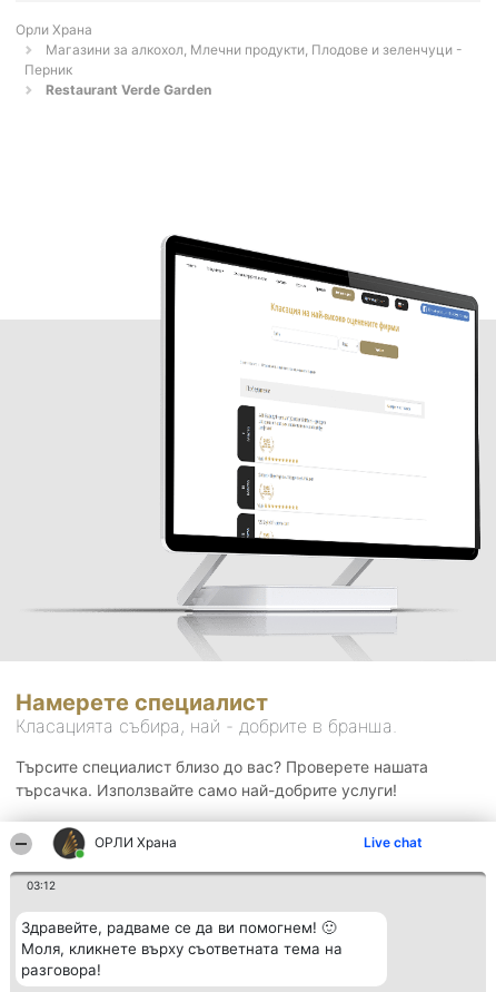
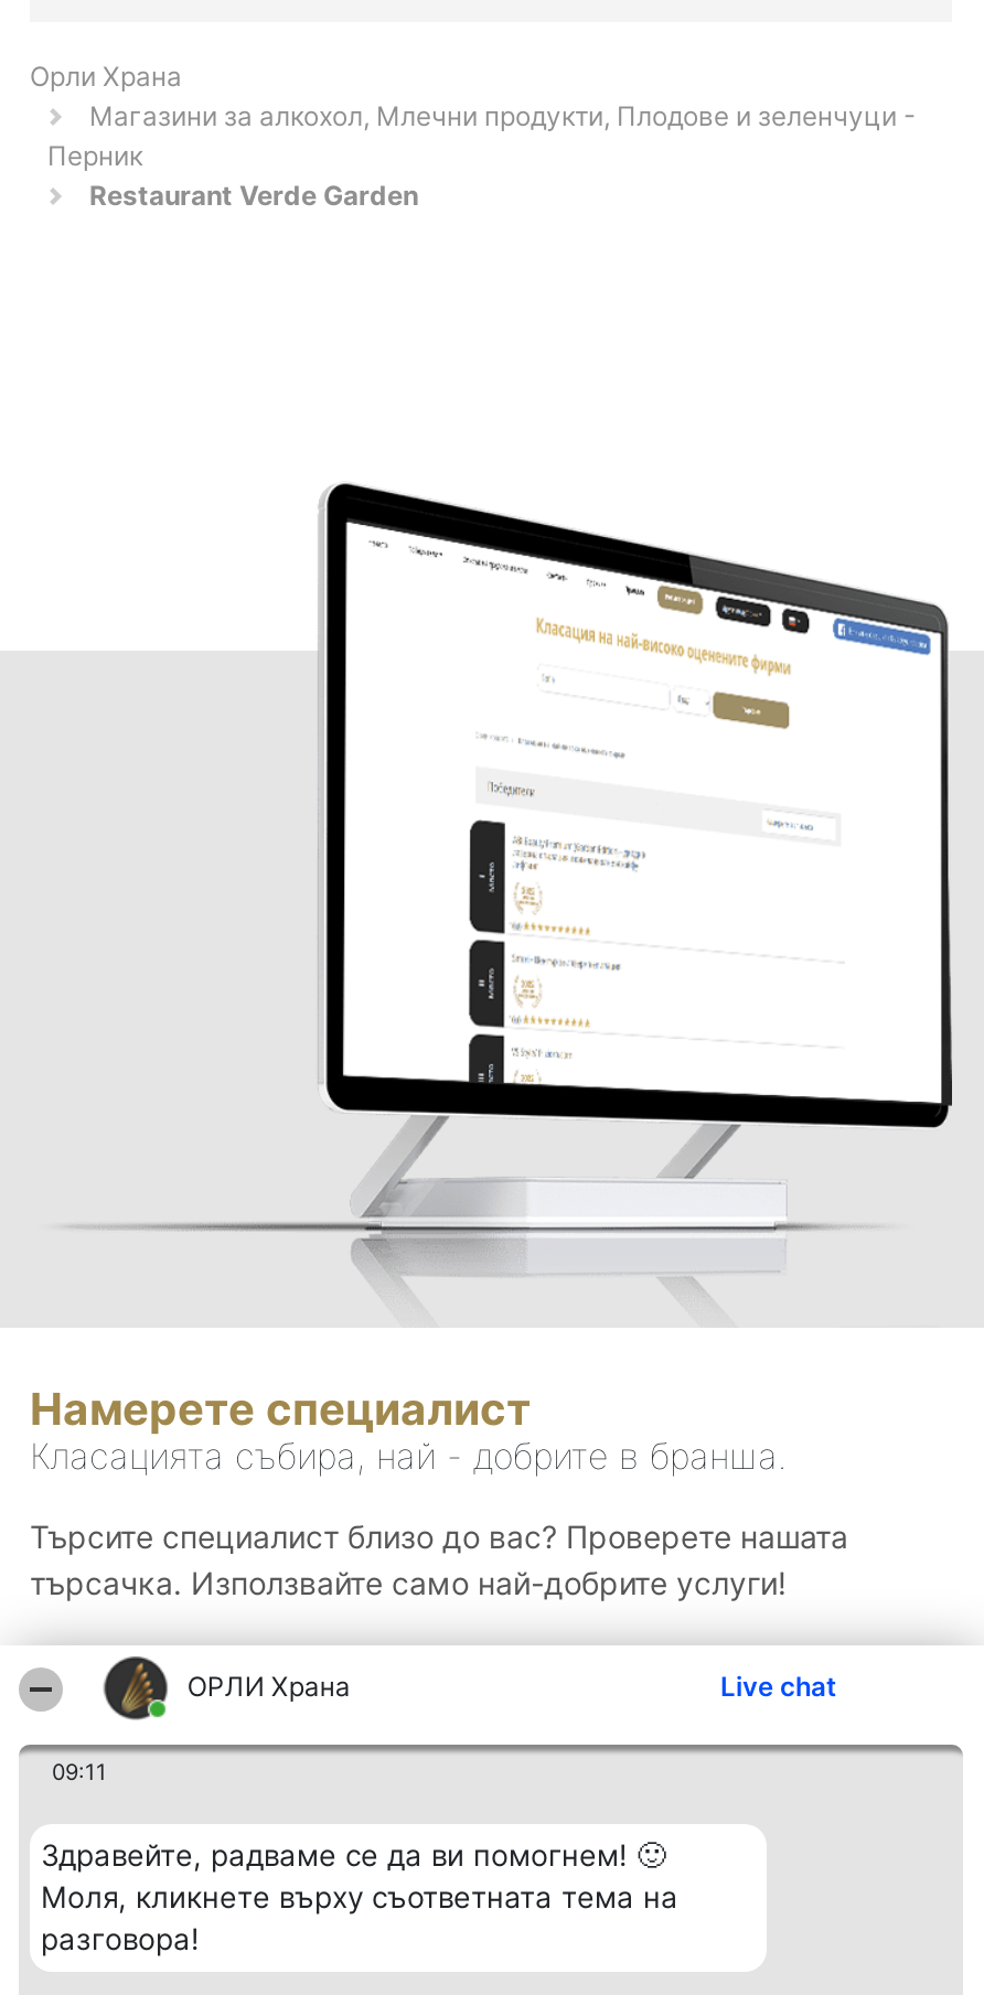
[27,878,56,892] 03:12 -> [52,1758,107,1784] 09:11

